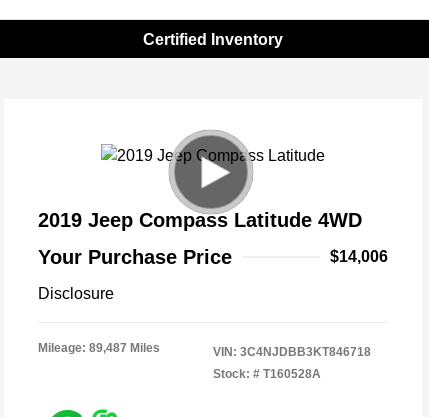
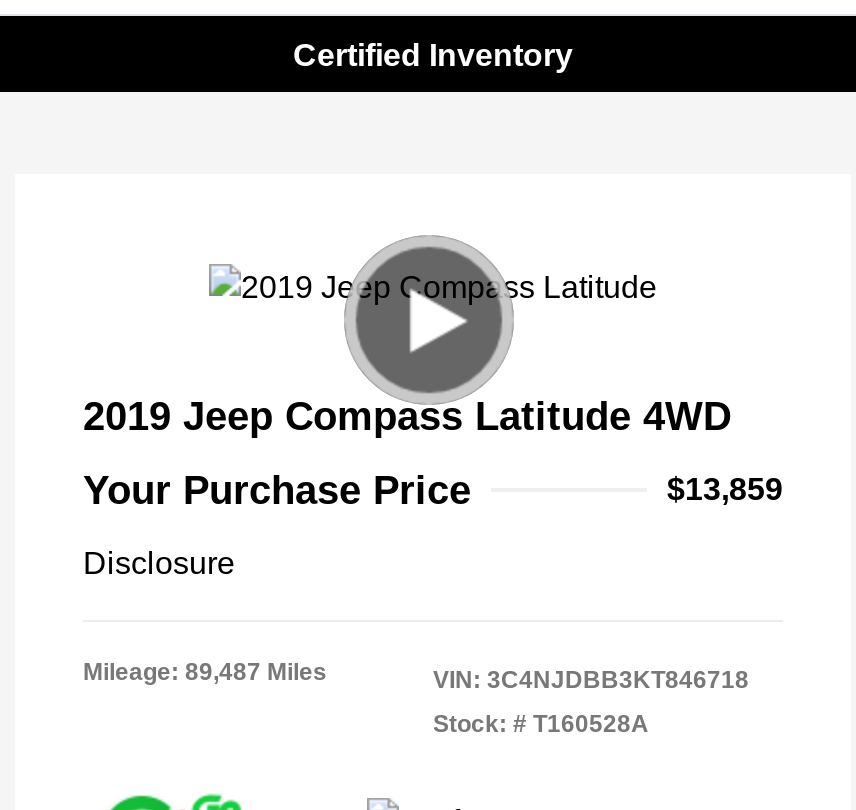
[330,248,388,265] $14,006 -> [667,472,783,506] $13,859

